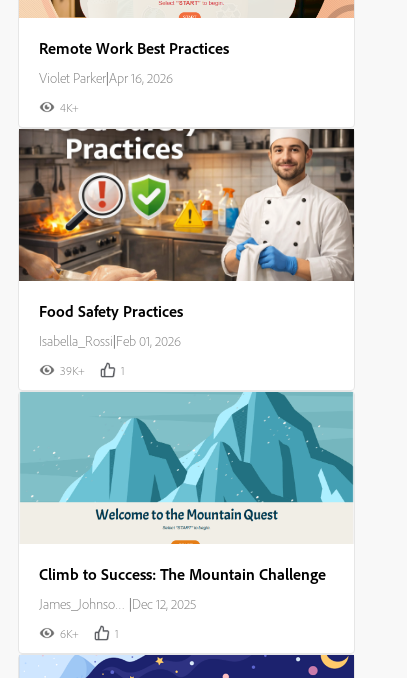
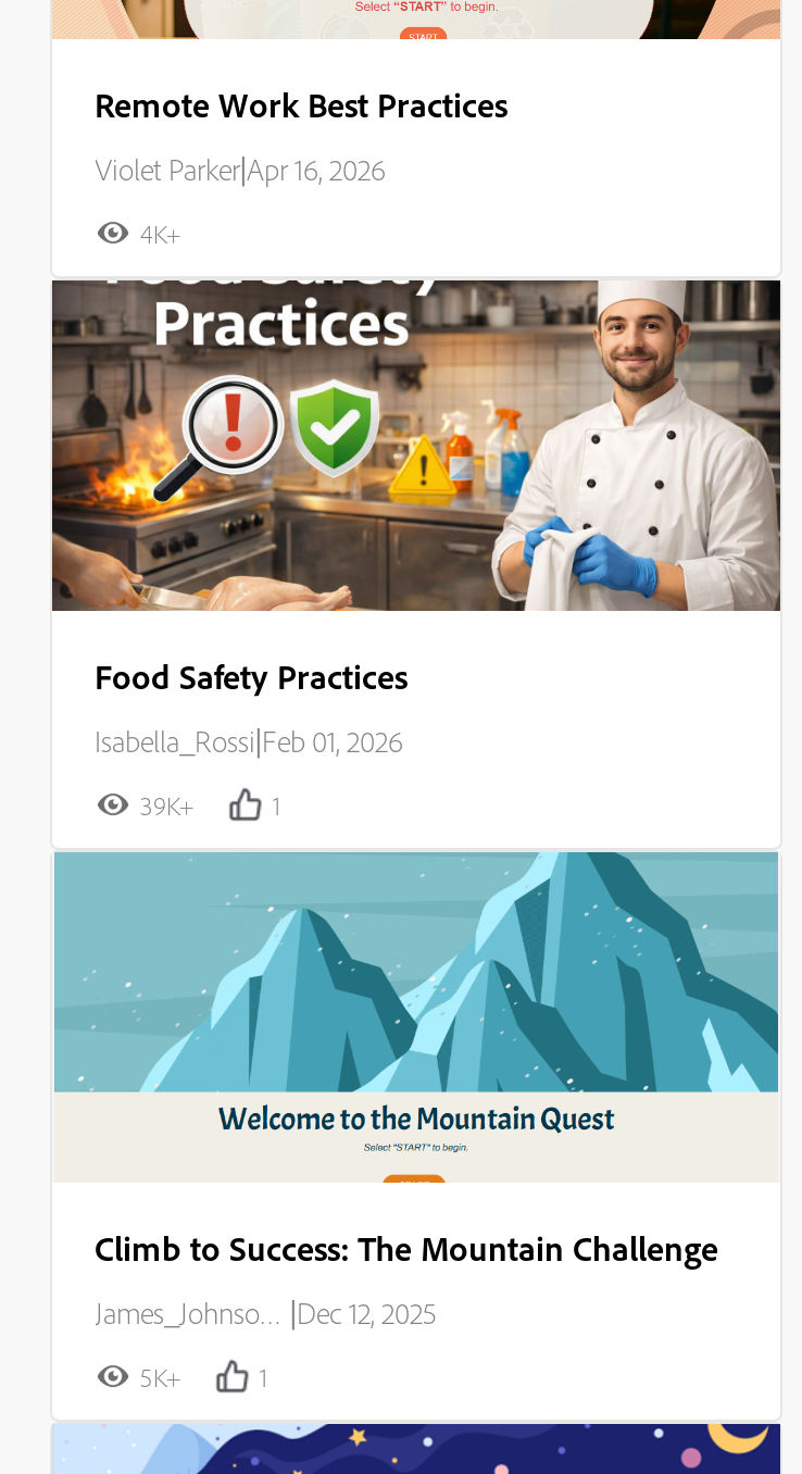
[59,626,78,641] 6K+ -> [140,1361,181,1394] 5K+

